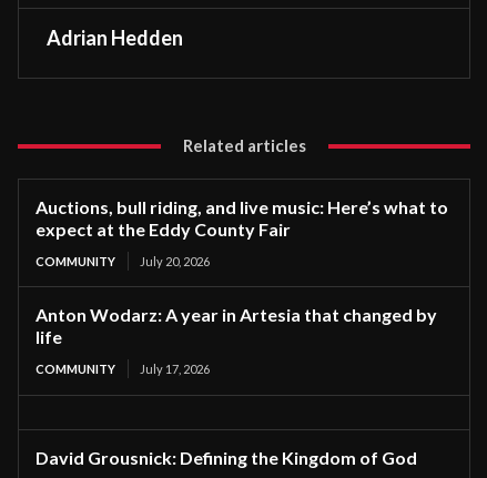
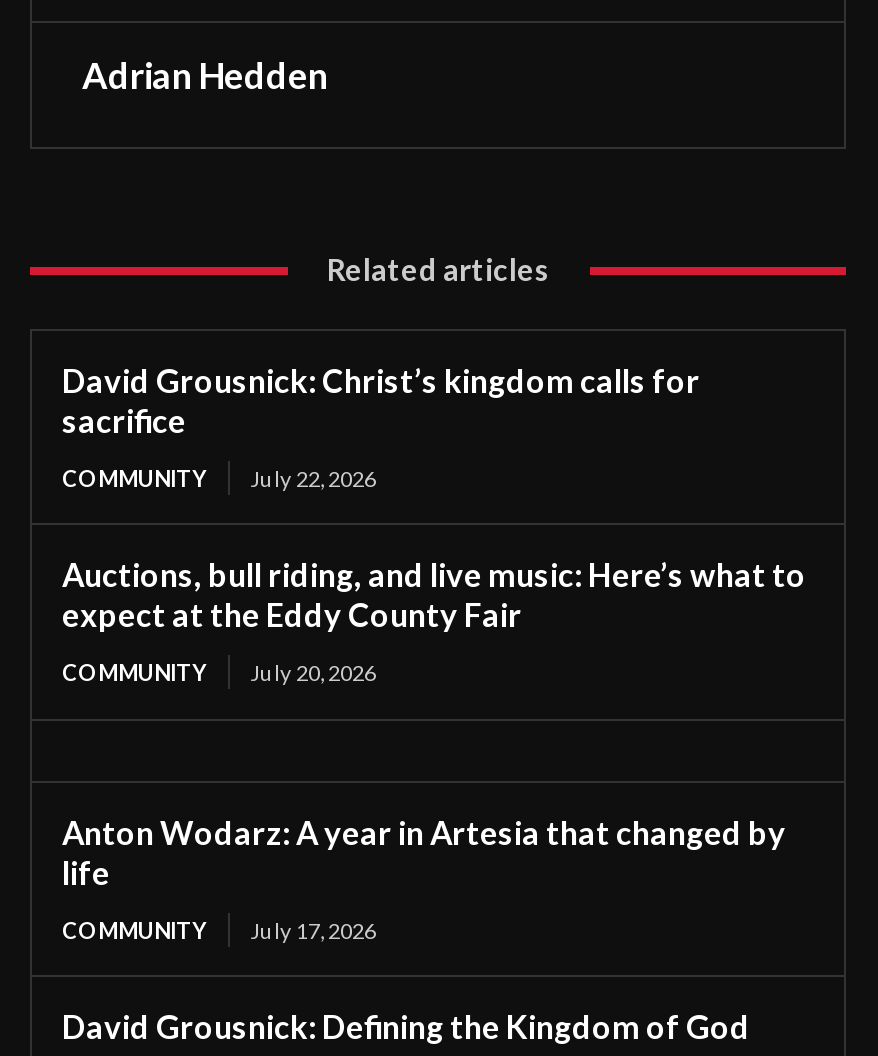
none -> [62,362,700,492] David Grousnick: Christ’s kingdom calls for | sacrifice | COMMUNITY | July 22, 2026
moved [35,304,437,376] -> [62,814,786,944]: Anton Wodarz: A year in Artesia that changed by | life | COMMUNITY | July 17, 2026

